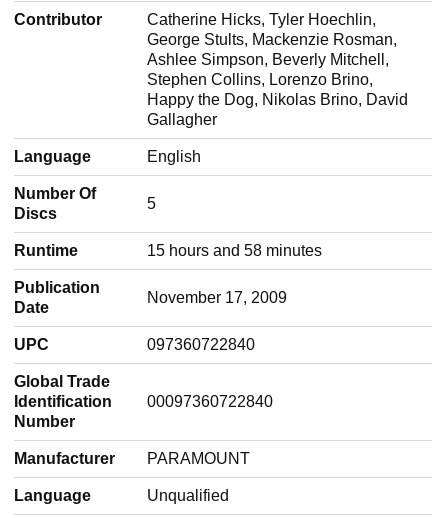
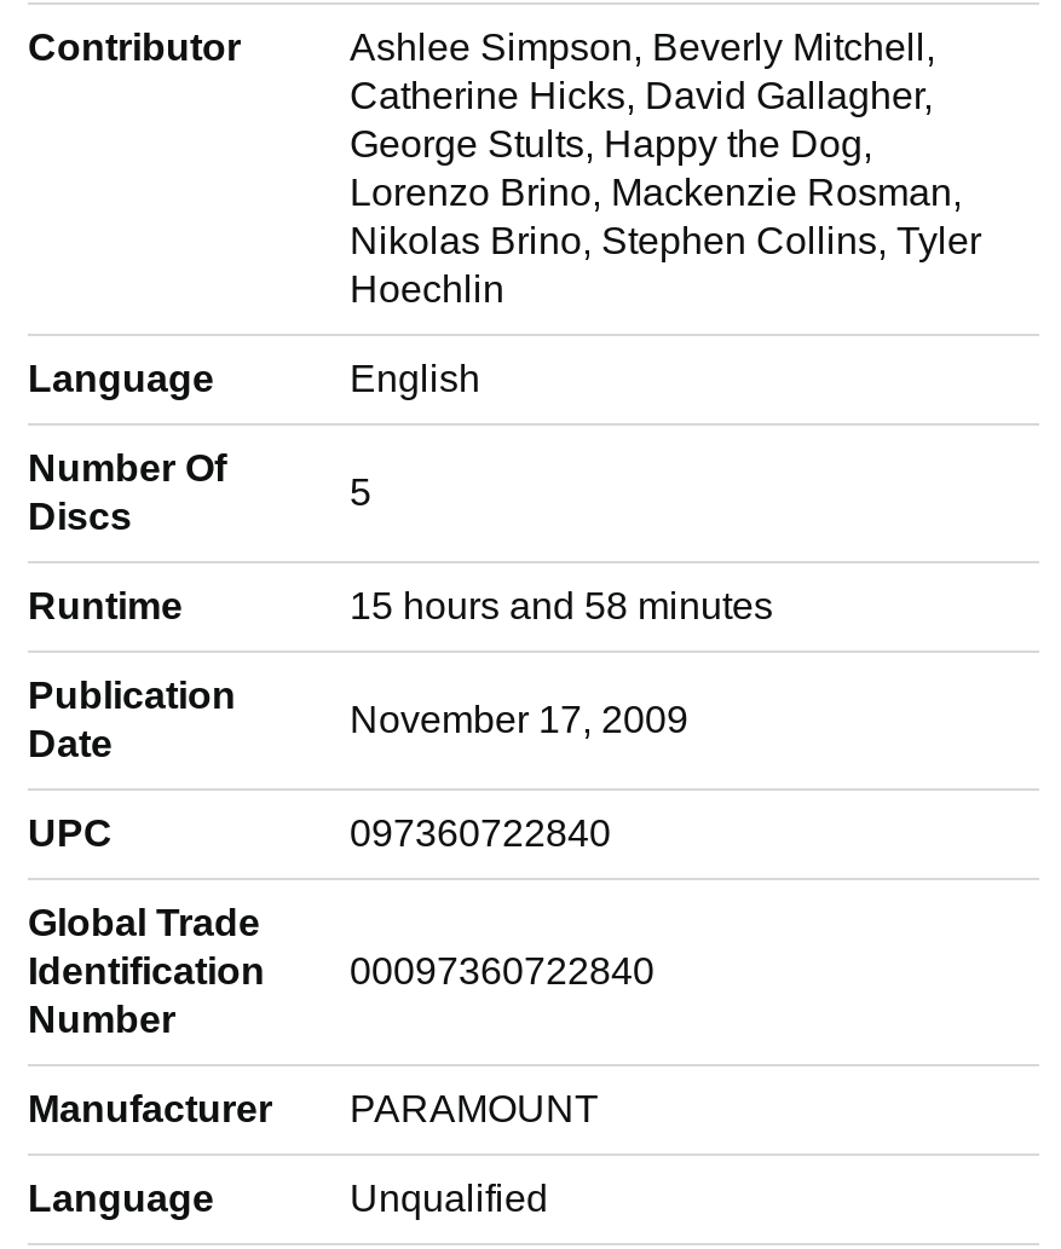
[147,11,397,48] Catherine Hicks, Tyler Hoechlin, | George Stults, Mackenzie Rosman, -> none
moved [147,51,389,68] -> [350,26,935,67]: Ashlee Simpson, Beverly Mitchell,
[147,71,408,128] Stephen Collins, Lorenzo Brino, | Happy the Dog, Nikolas Brino, David | Gallagher -> [350,74,981,309] Catherine Hicks, David Gallagher, | George Stults, Happy the Dog, | Lorenzo Brino, Mackenzie Rosman, | Nikolas Brino, Stephen Collins, Tyler | Hoechlin

